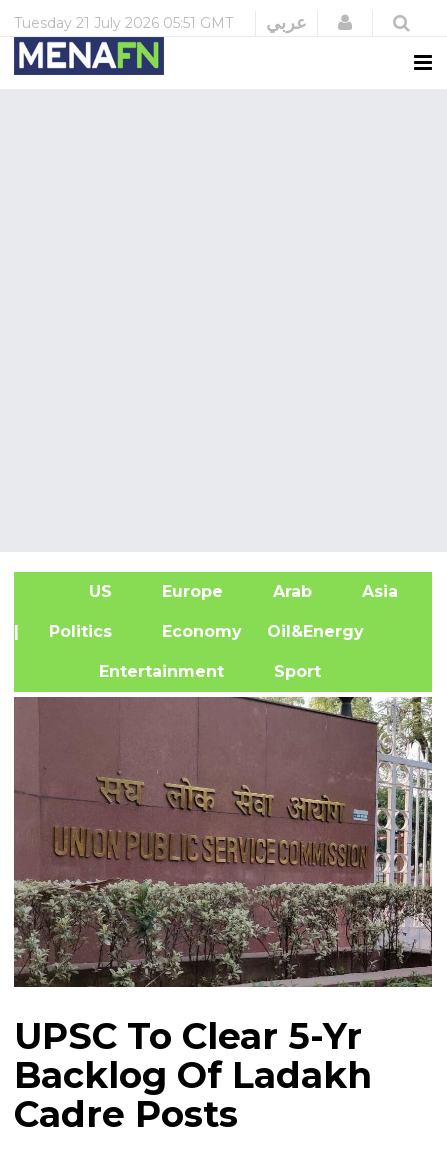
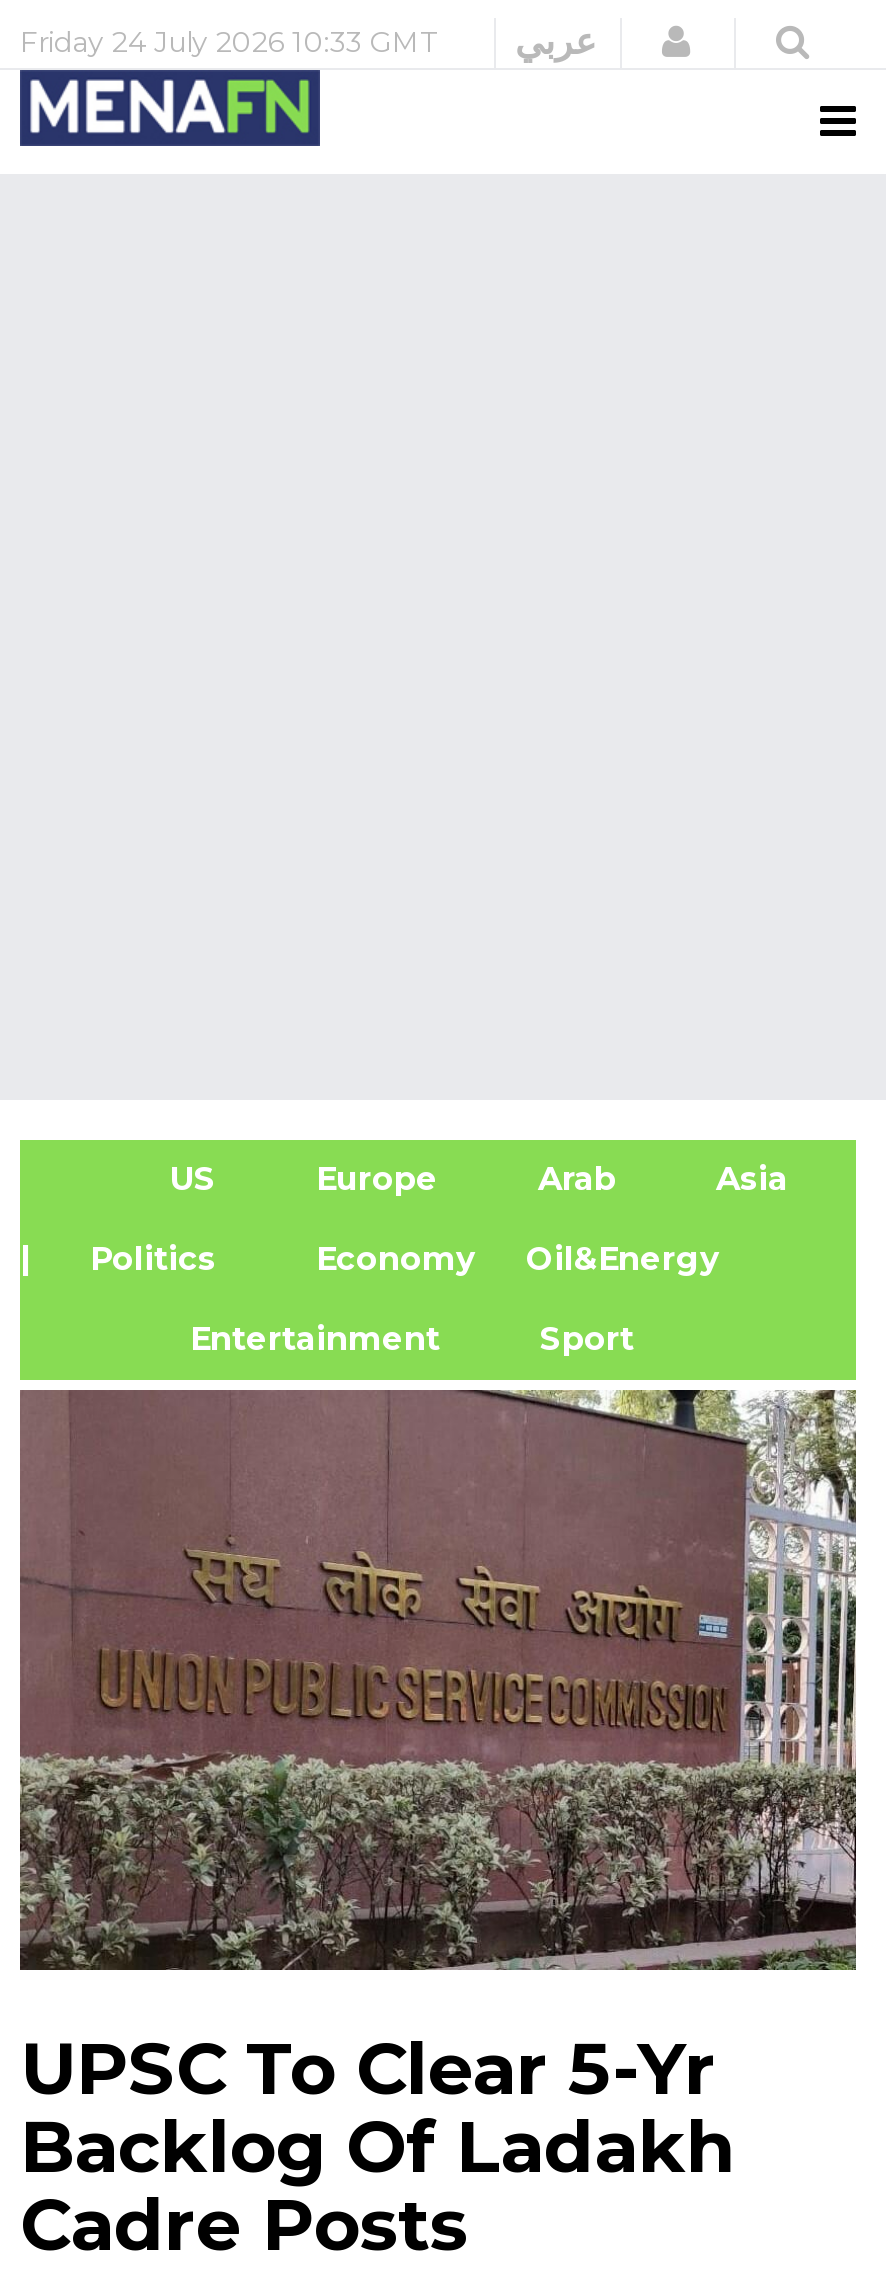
[14,14,233,32] Tuesday 21 July 2026 05:51 GMT -> [20,24,436,60] Friday 24 July 2026 10:33 GMT

